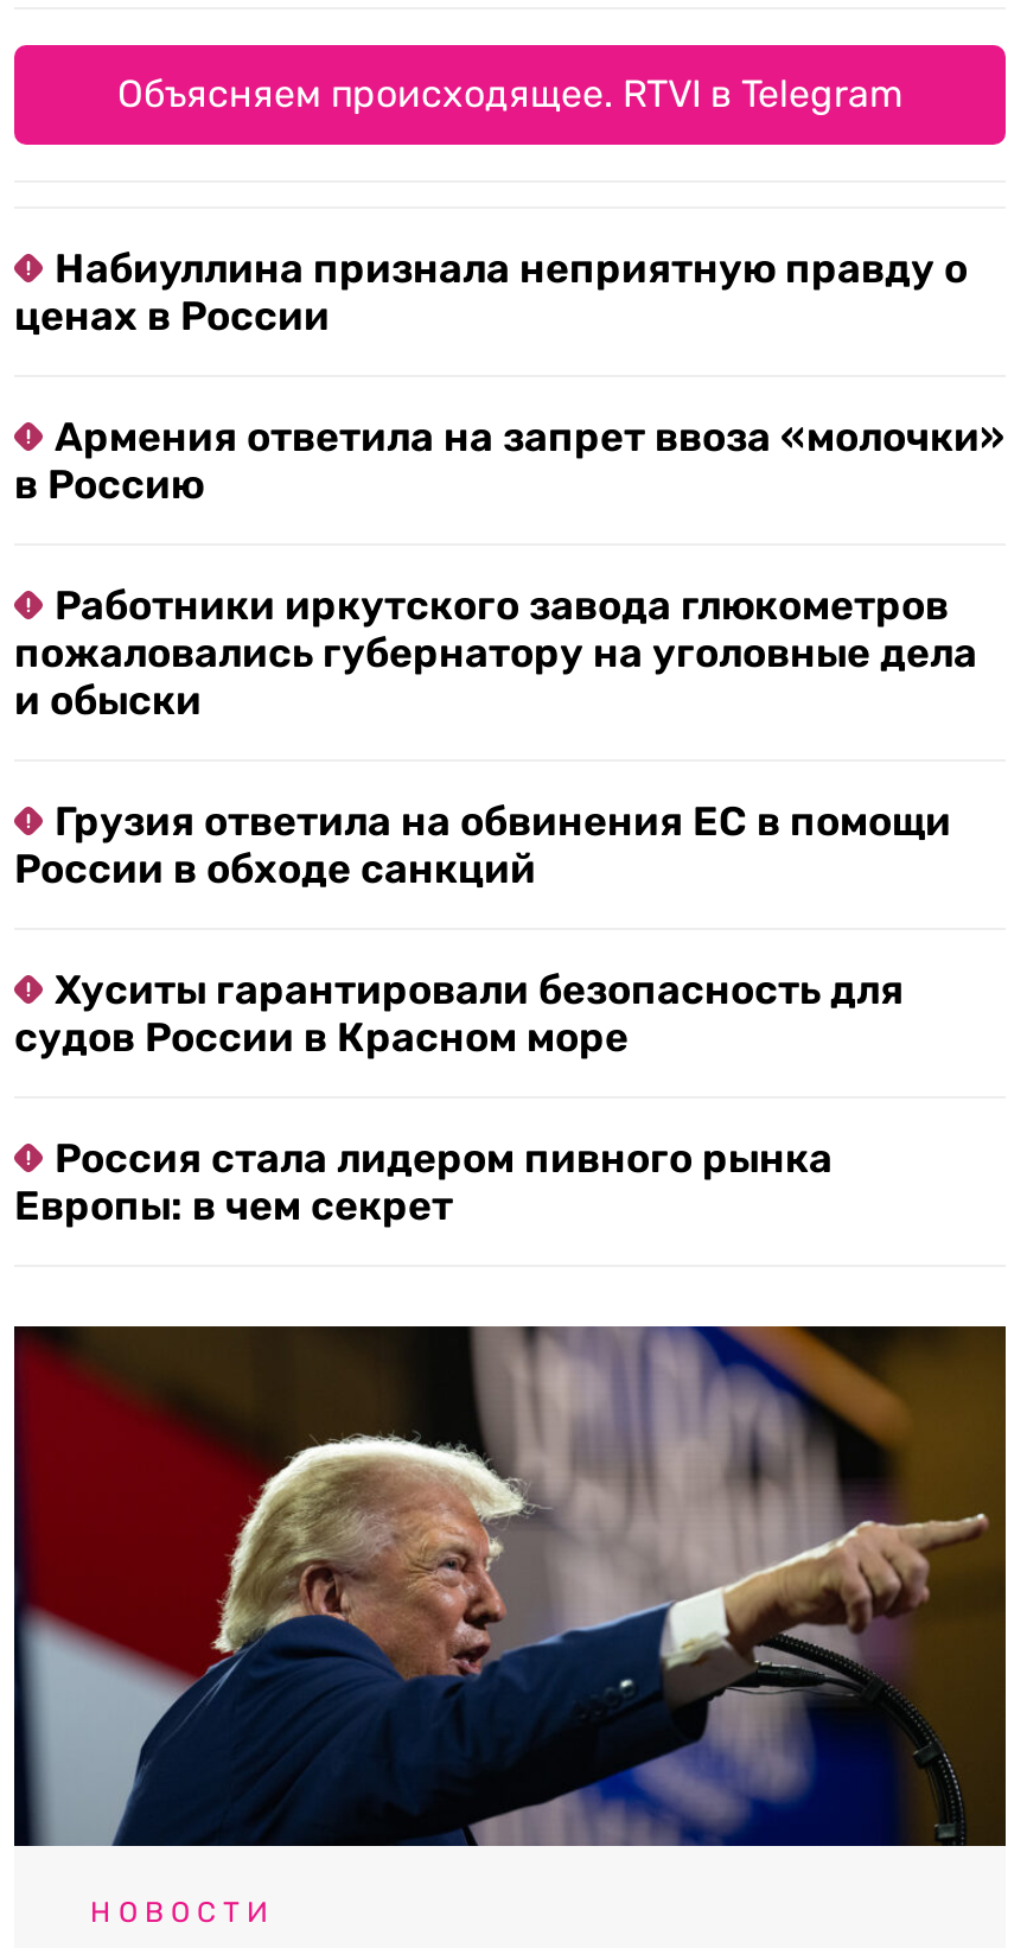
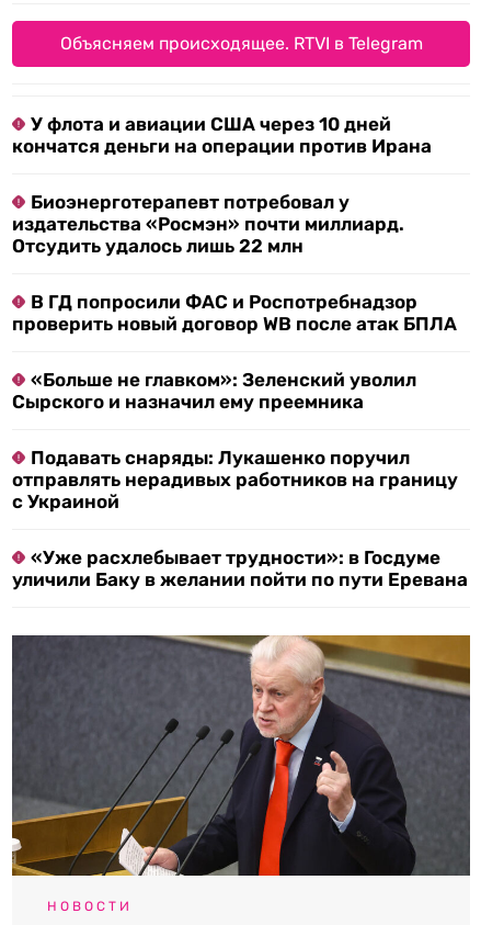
[14,245,968,340] Набиуллина признала неприятную правду о | ценах в России -> [12,113,432,157] У флота и авиации США через 10 дней | кончатся деньги на операции против Ирана
[14,413,1006,508] Армения ответила на запрет ввоза «молочки» | в Россию -> [12,191,404,257] Биоэнерготерапевт потребовал у | издательства «Росмэн» почти миллиард. | Отсудить удалось лишь 22 млн
[14,582,977,724] Работники иркутского завода глюкометров | пожаловались губернатору на уголовные дела | и обыски -> [12,291,457,335] В ГД попросили ФАС и Роспотребнадзор | проверить новый договор WB после атак БПЛА
[14,797,951,892] Грузия ответила на обвинения ЕС в помощи | России в обходе санкций -> [12,369,416,413] «Больше не главком»: Зеленский уволил | Сырского и назначил ему преемника
[14,966,904,1061] Хуситы гарантировали безопасность для | судов России в Красном море -> [12,447,458,513] Подавать снаряды: Лукашенко поручил | отправлять нерадивых работников на границу | с Украиной
[14,1134,833,1229] Россия стала лидером пивного рынка | Европы: в чем секрет -> [12,547,468,590] «Уже расхлебывает трудности»: в Госдуме | уличили Баку в желании пойти по пути Еревана
[12,1324,1006,1848] [image] -> [11,634,471,877] [image]

